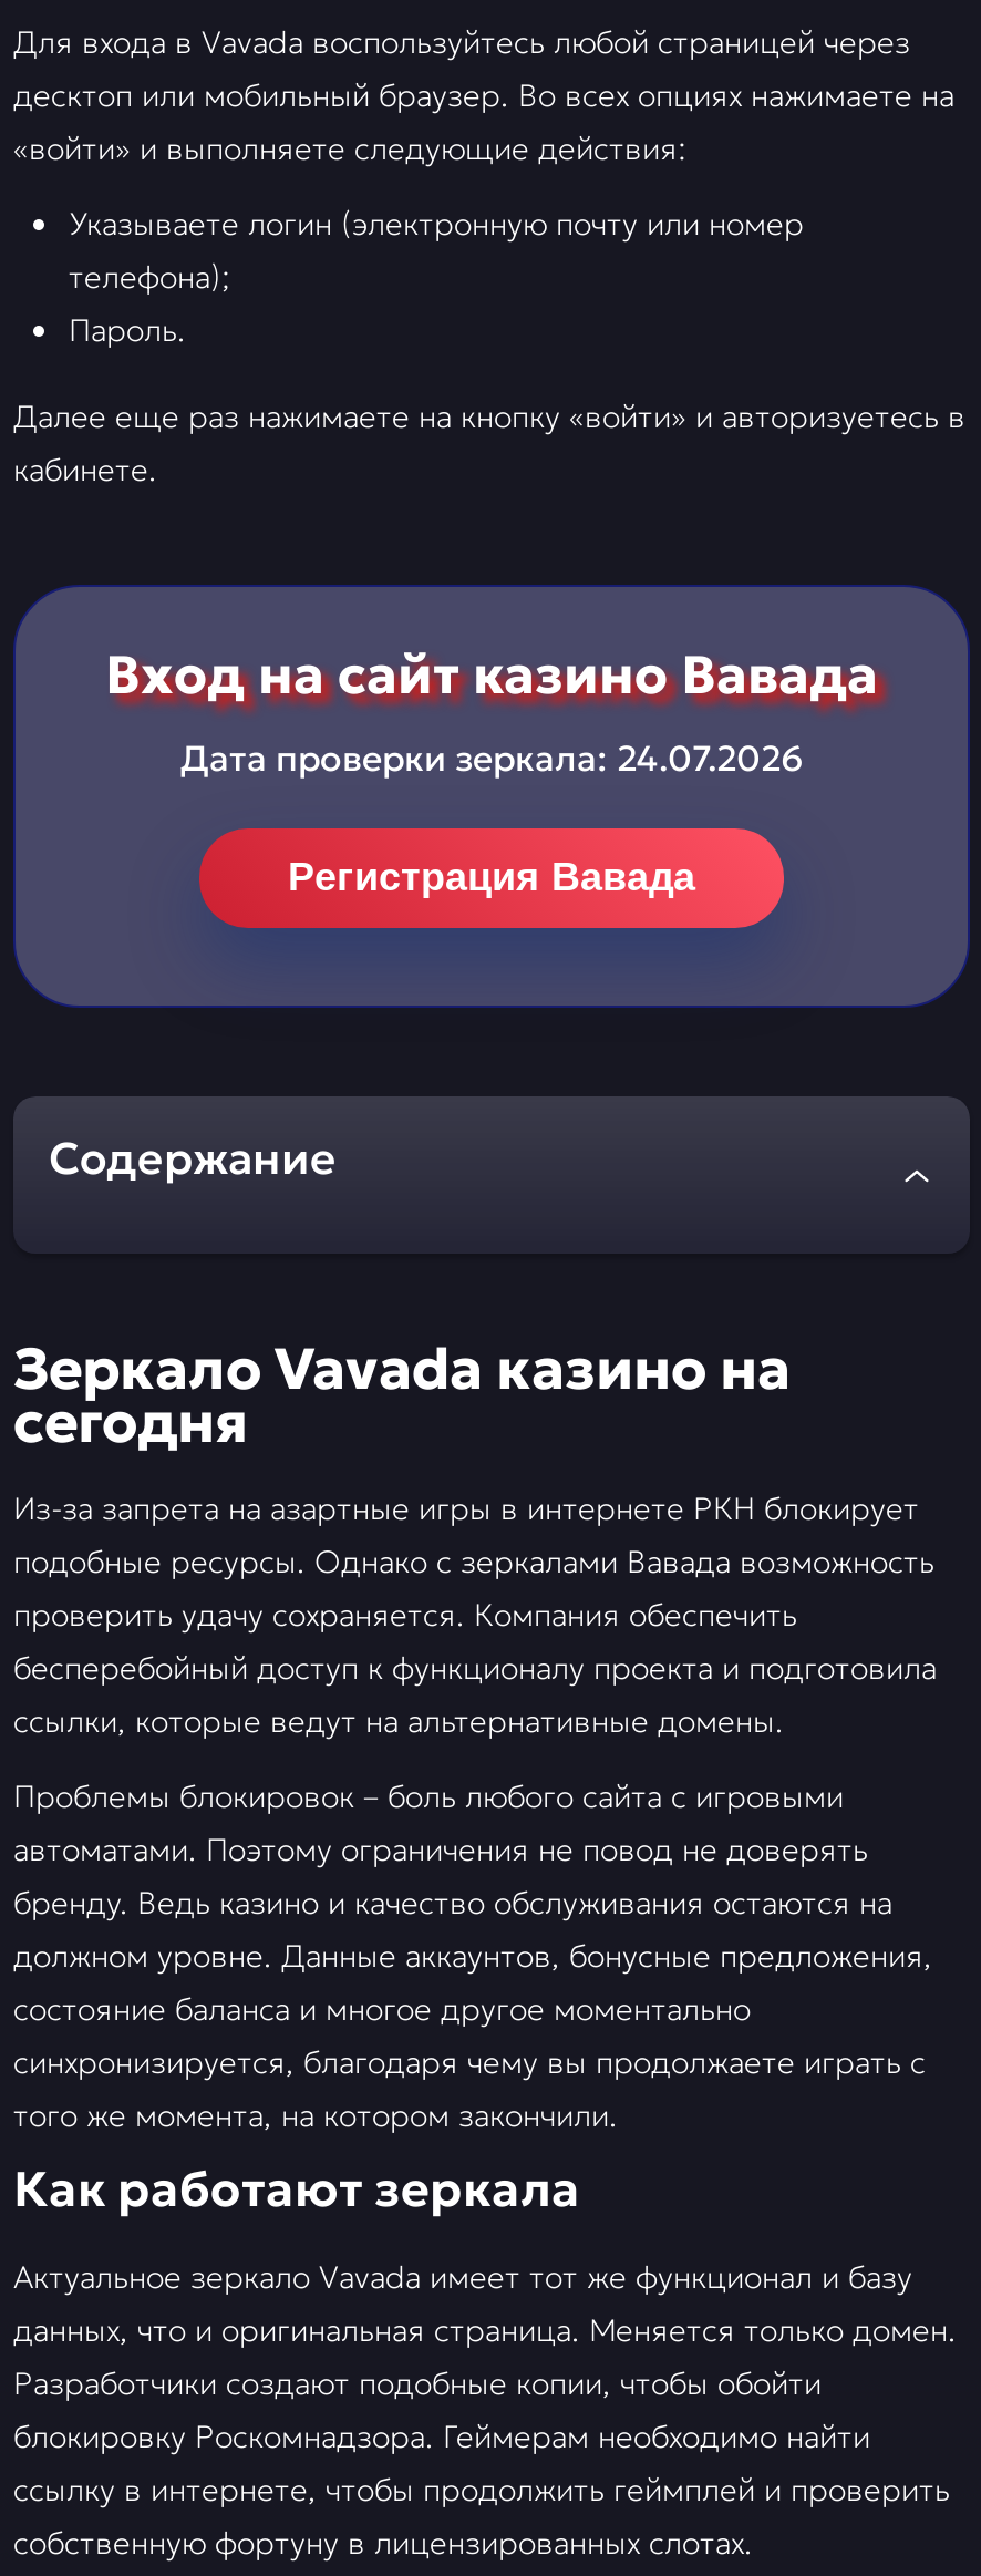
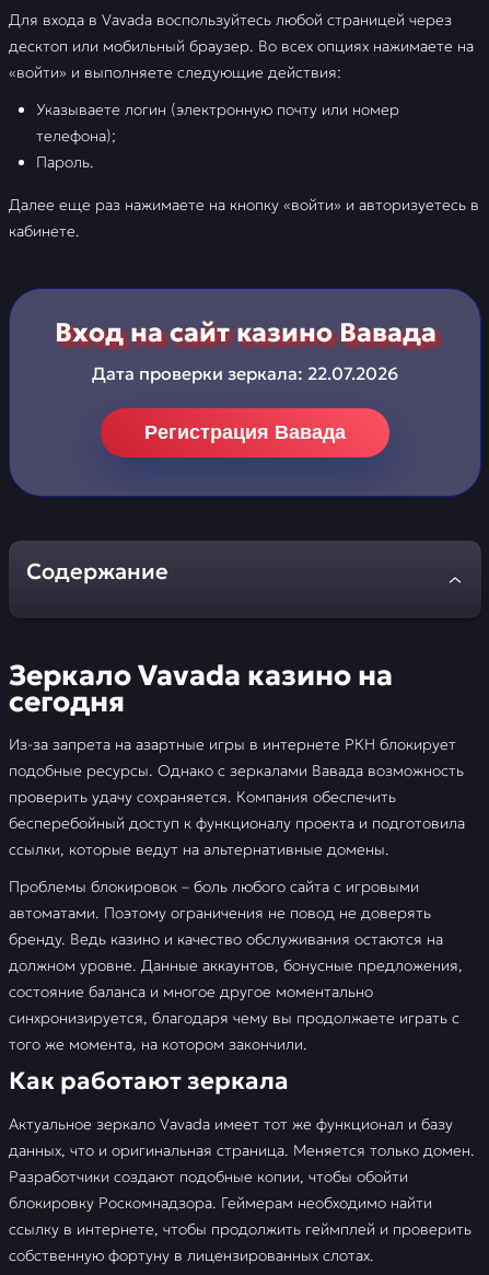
[180,736,803,780] Дата проверки зеркала: 24.07.2026 -> [92,363,398,384] Дата проверки зеркала: 22.07.2026

